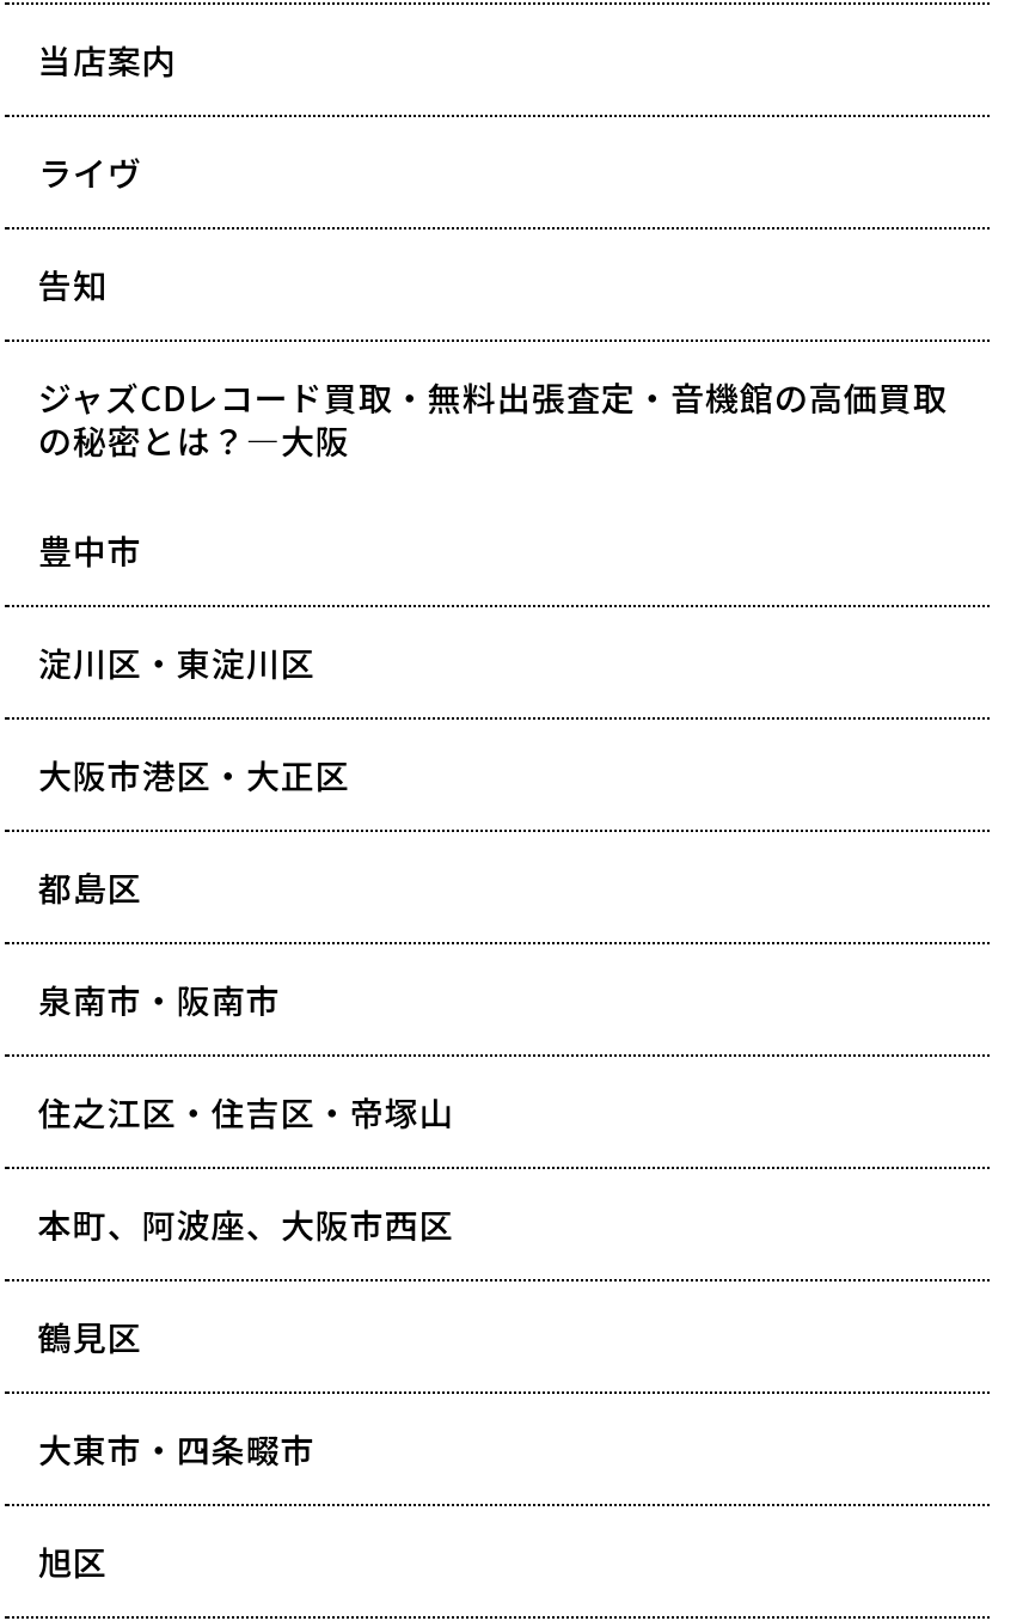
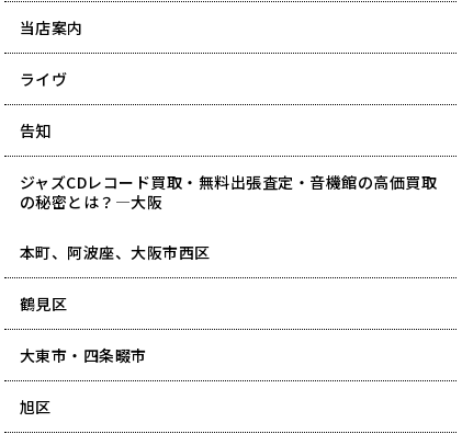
[38,526,454,1136] 豊中市 | 淀川区・東淀川区 | 大阪市港区・大正区 | 都島区 | 泉南市・阪南市 | 住之江区・住吉区・帝塚山 -> none

